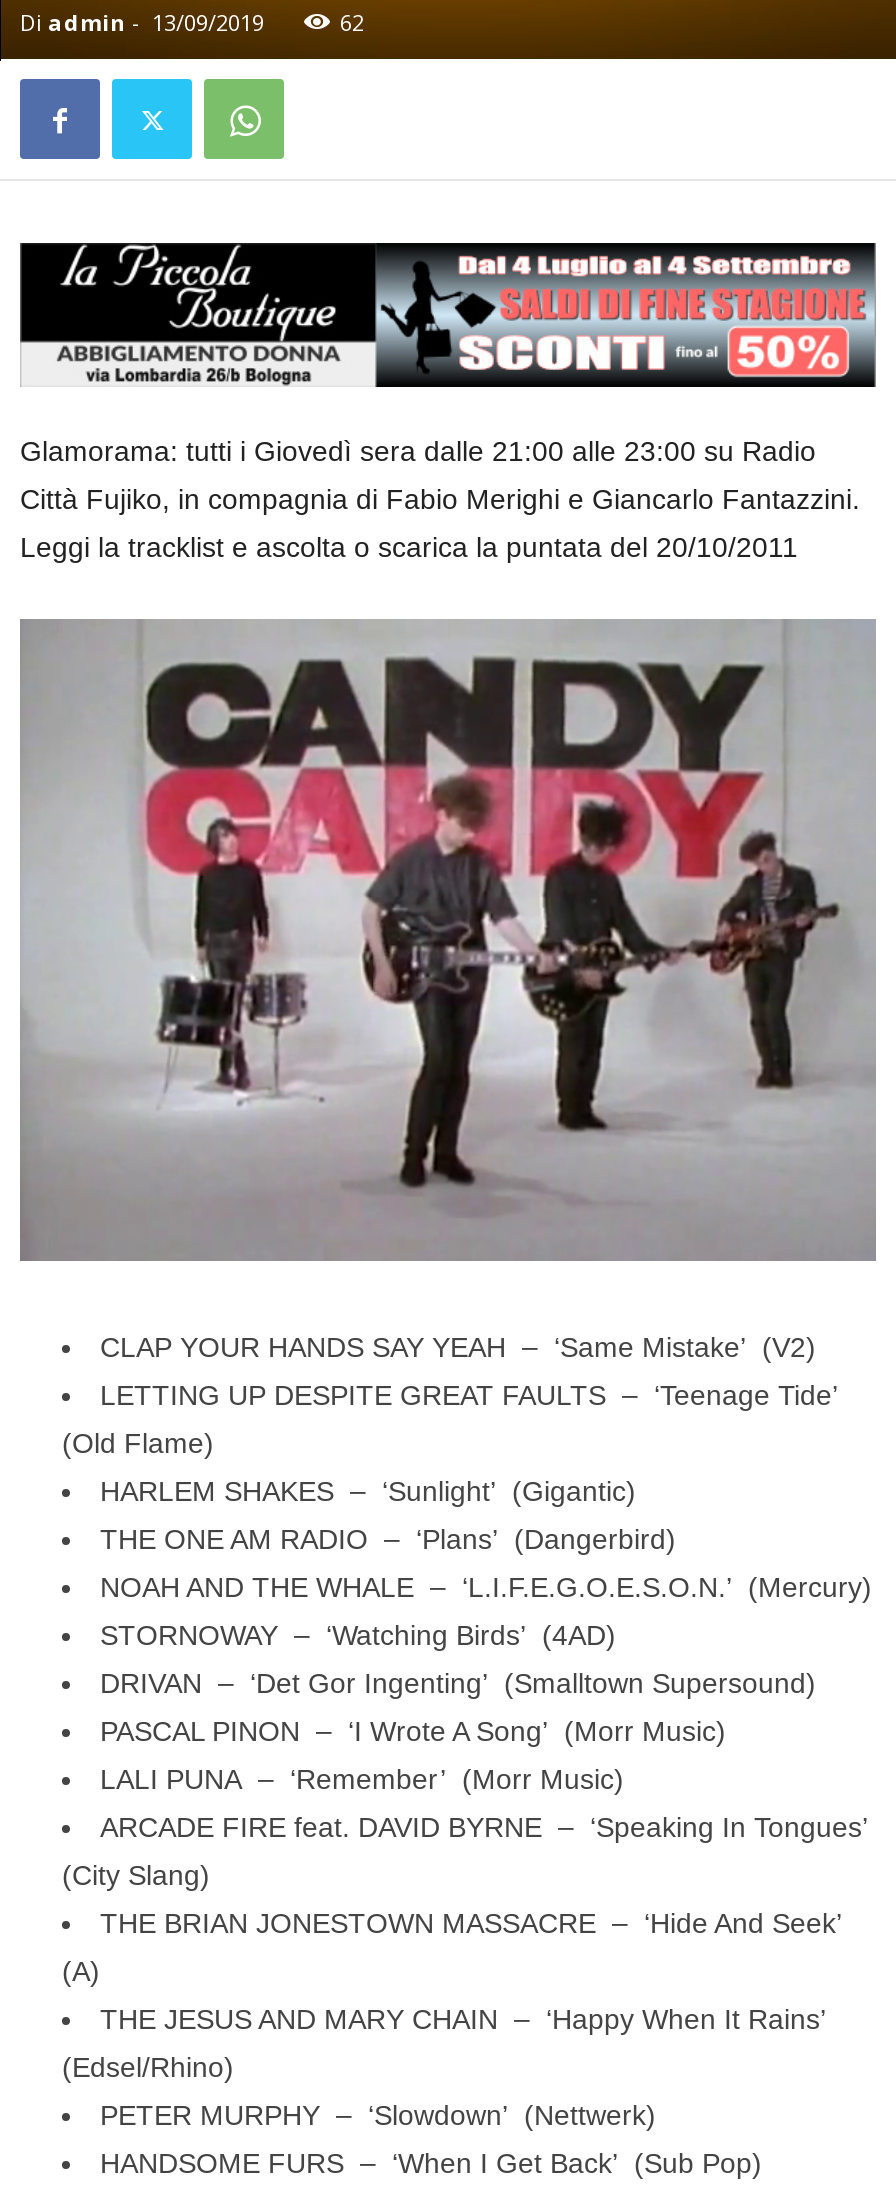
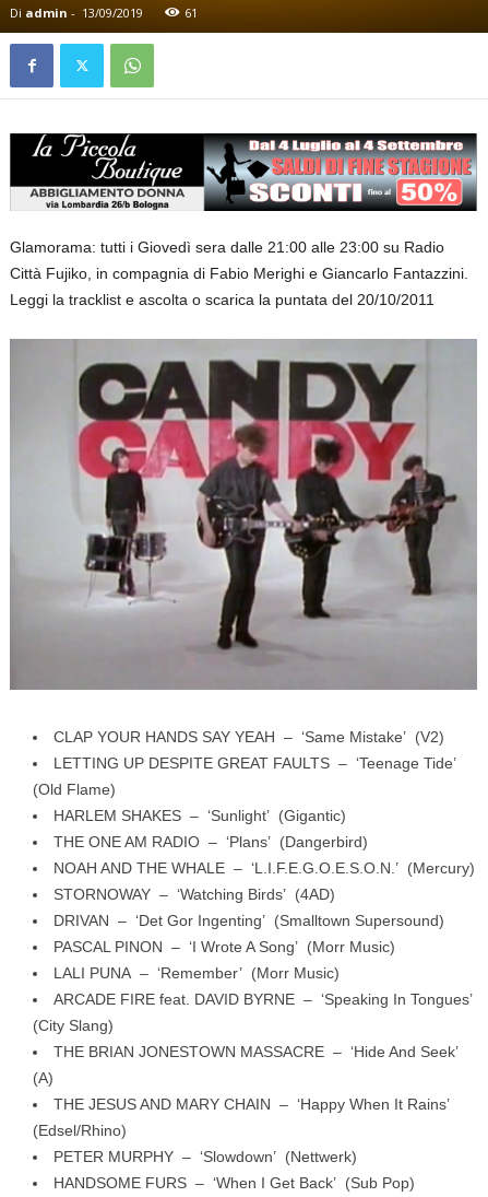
[340,8,364,38] 62 -> [185,4,198,21] 61

